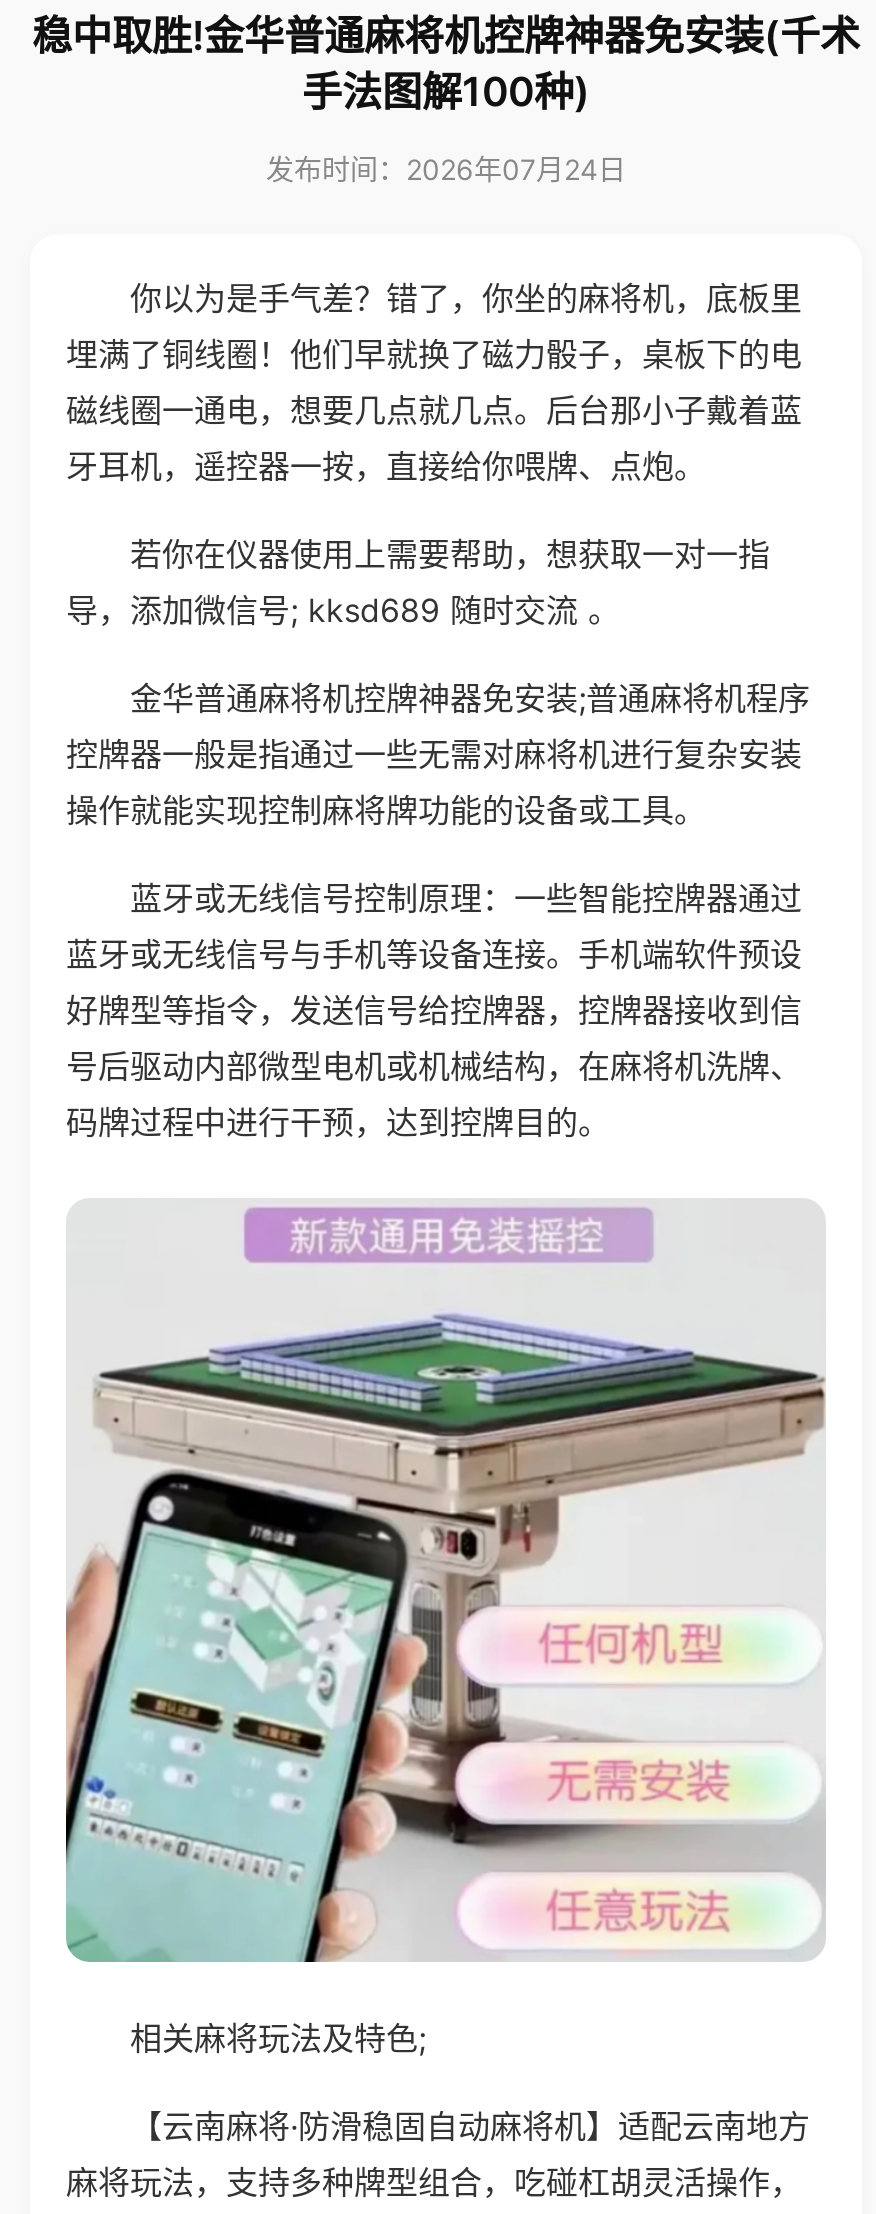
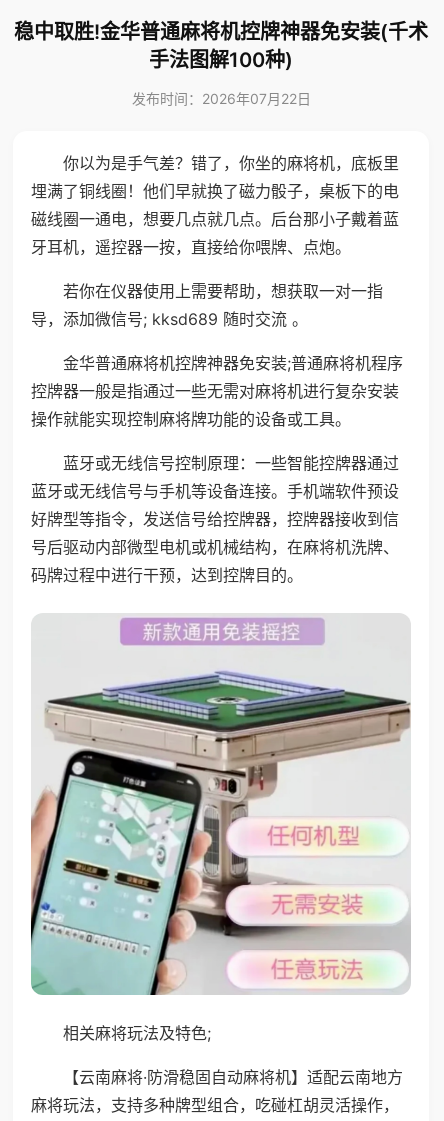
[266,152,626,186] 发布时间：2026年07月24日 -> [131,90,310,107] 发布时间：2026年07月22日

